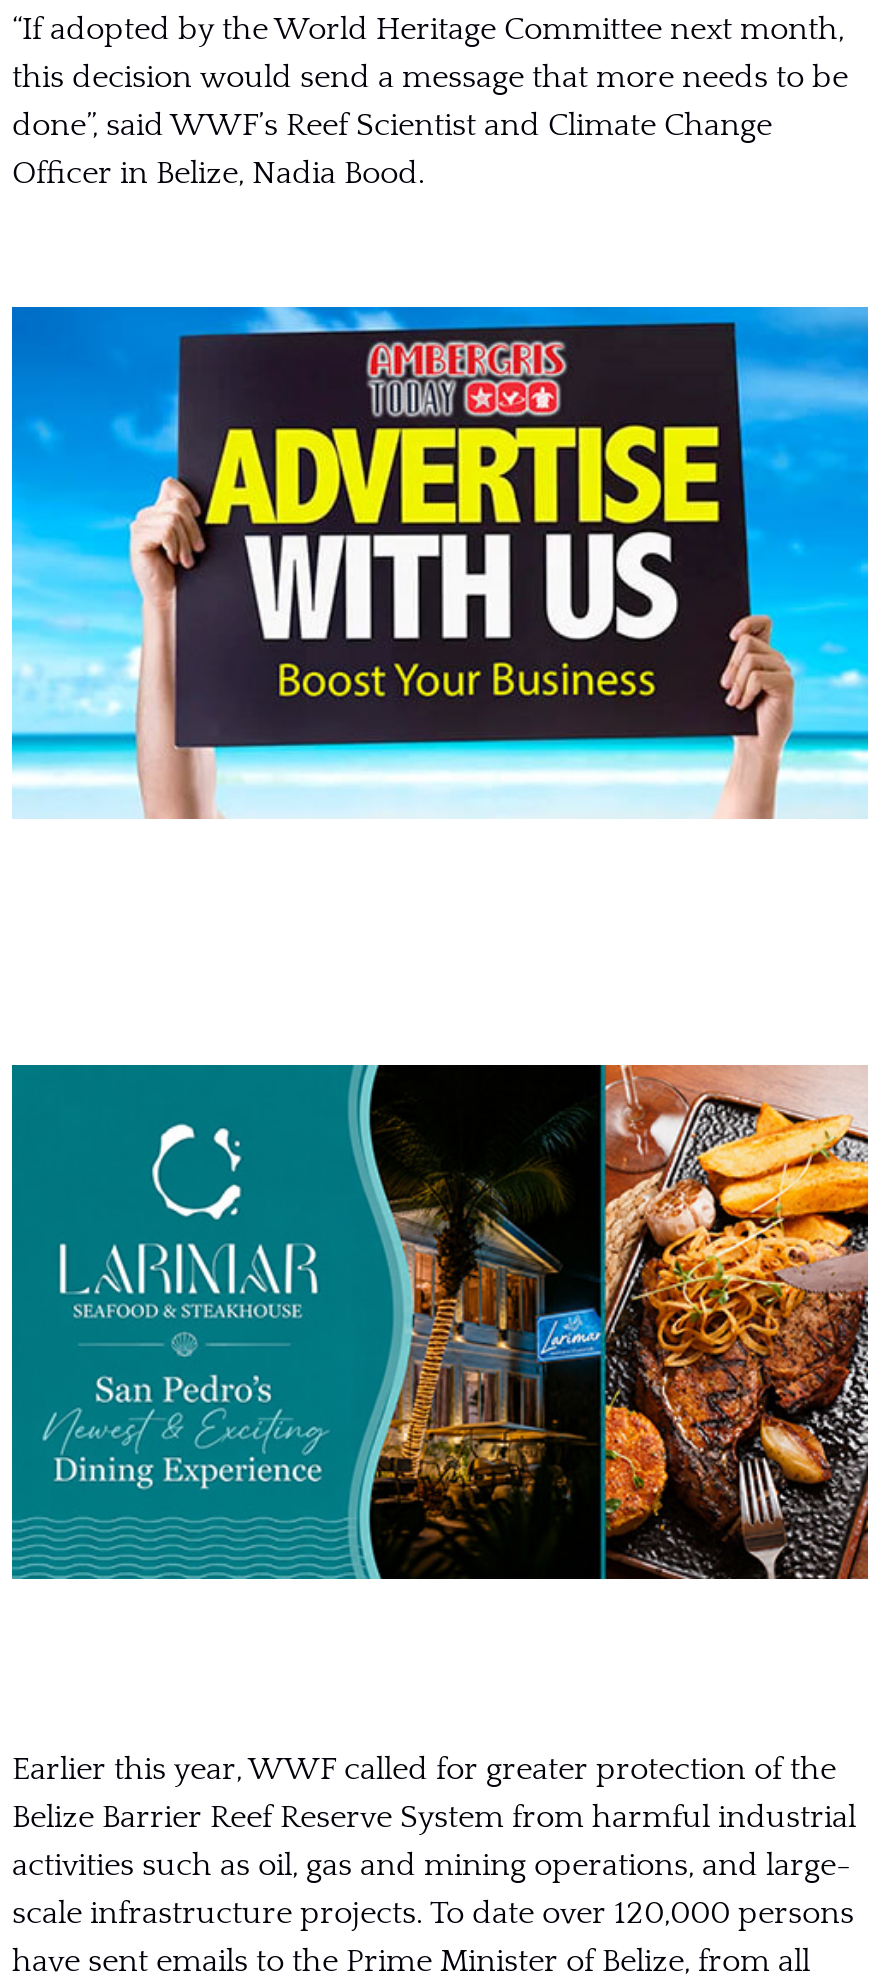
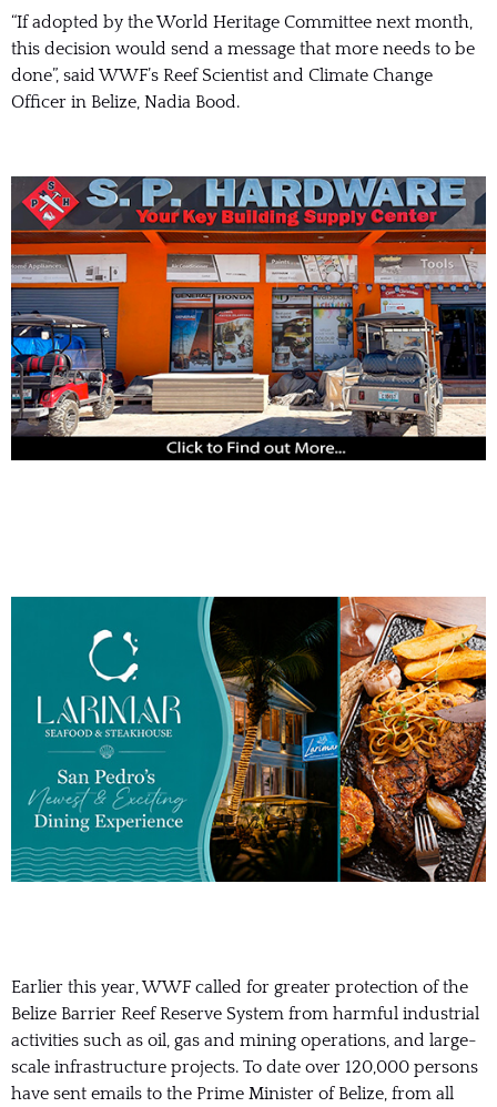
[10,305,870,821] [image] -> [10,175,487,461] [image]

